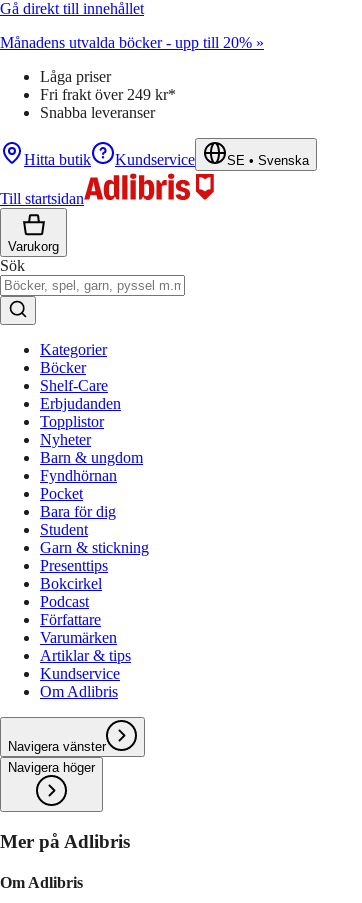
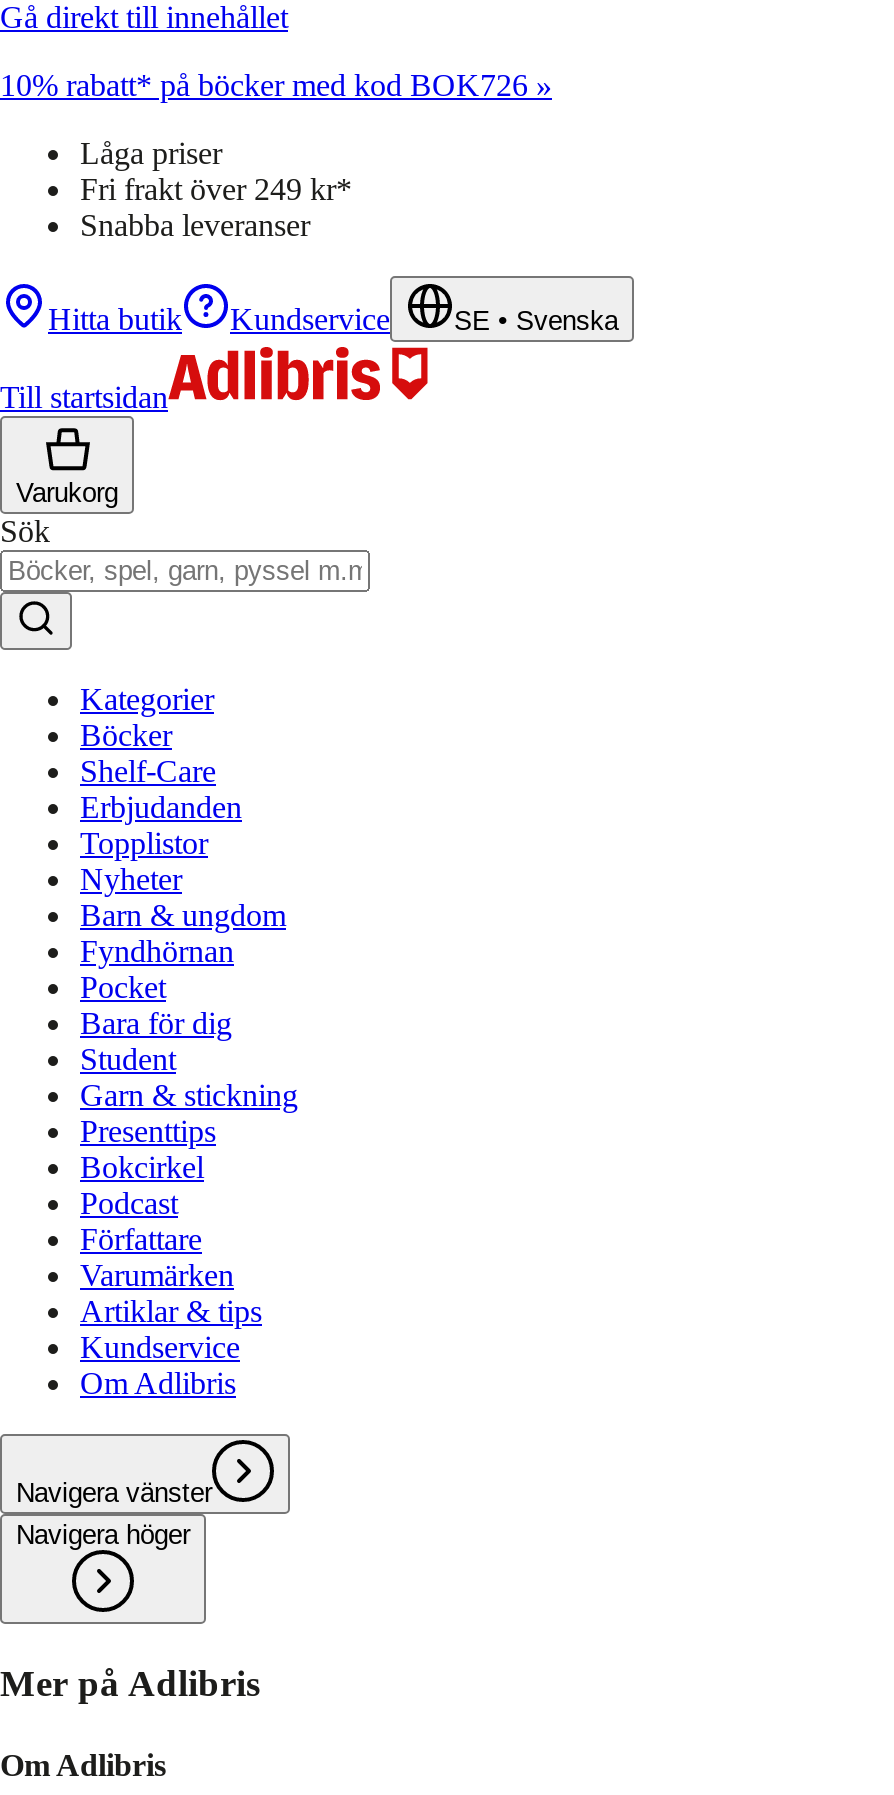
[0,34,264,51] Månadens utvalda böcker - upp till 20% » -> [0,68,552,102] 10% rabatt* på böcker med kod BOK726 »

